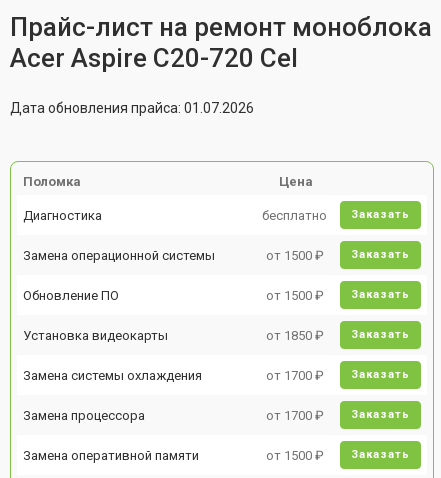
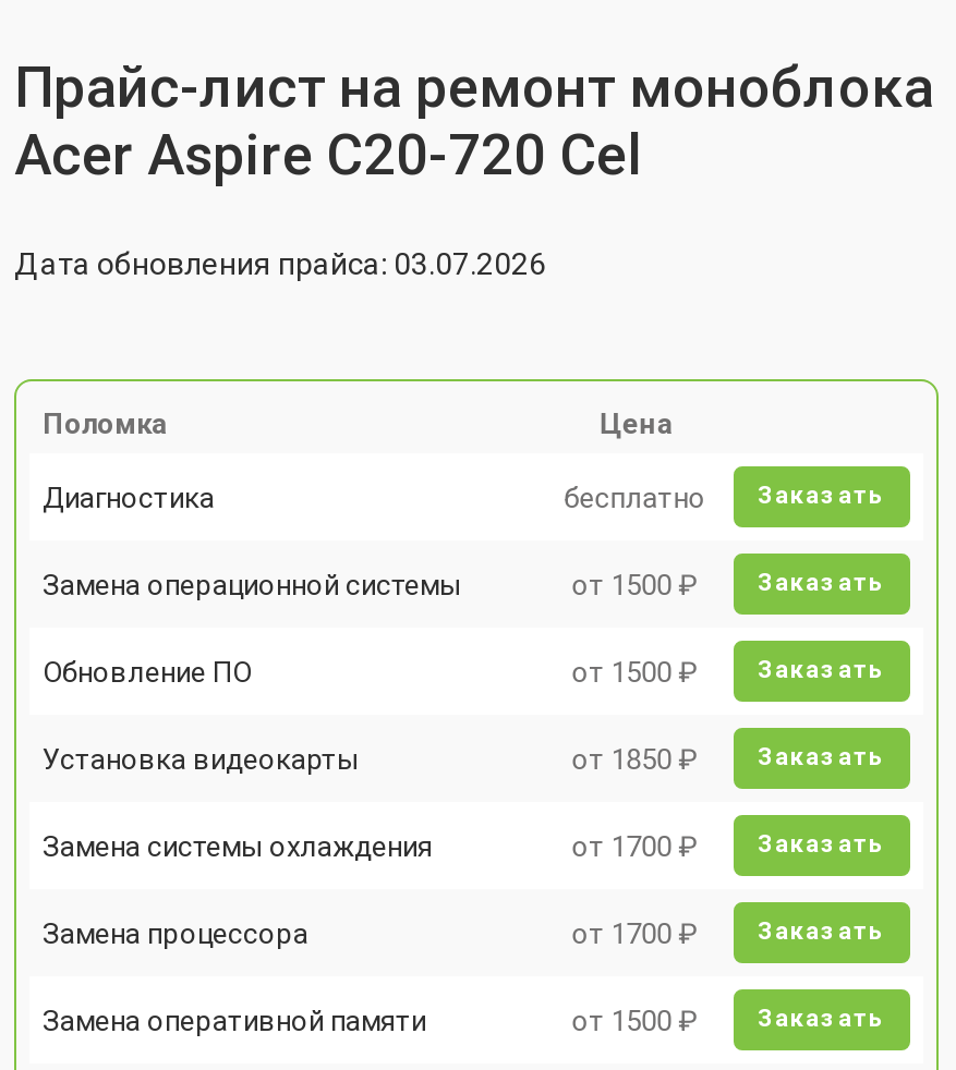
[10,100,254,116] Дата обновления прайса: 01.07.2026 -> [14,246,546,281] Дата обновления прайса: 03.07.2026

